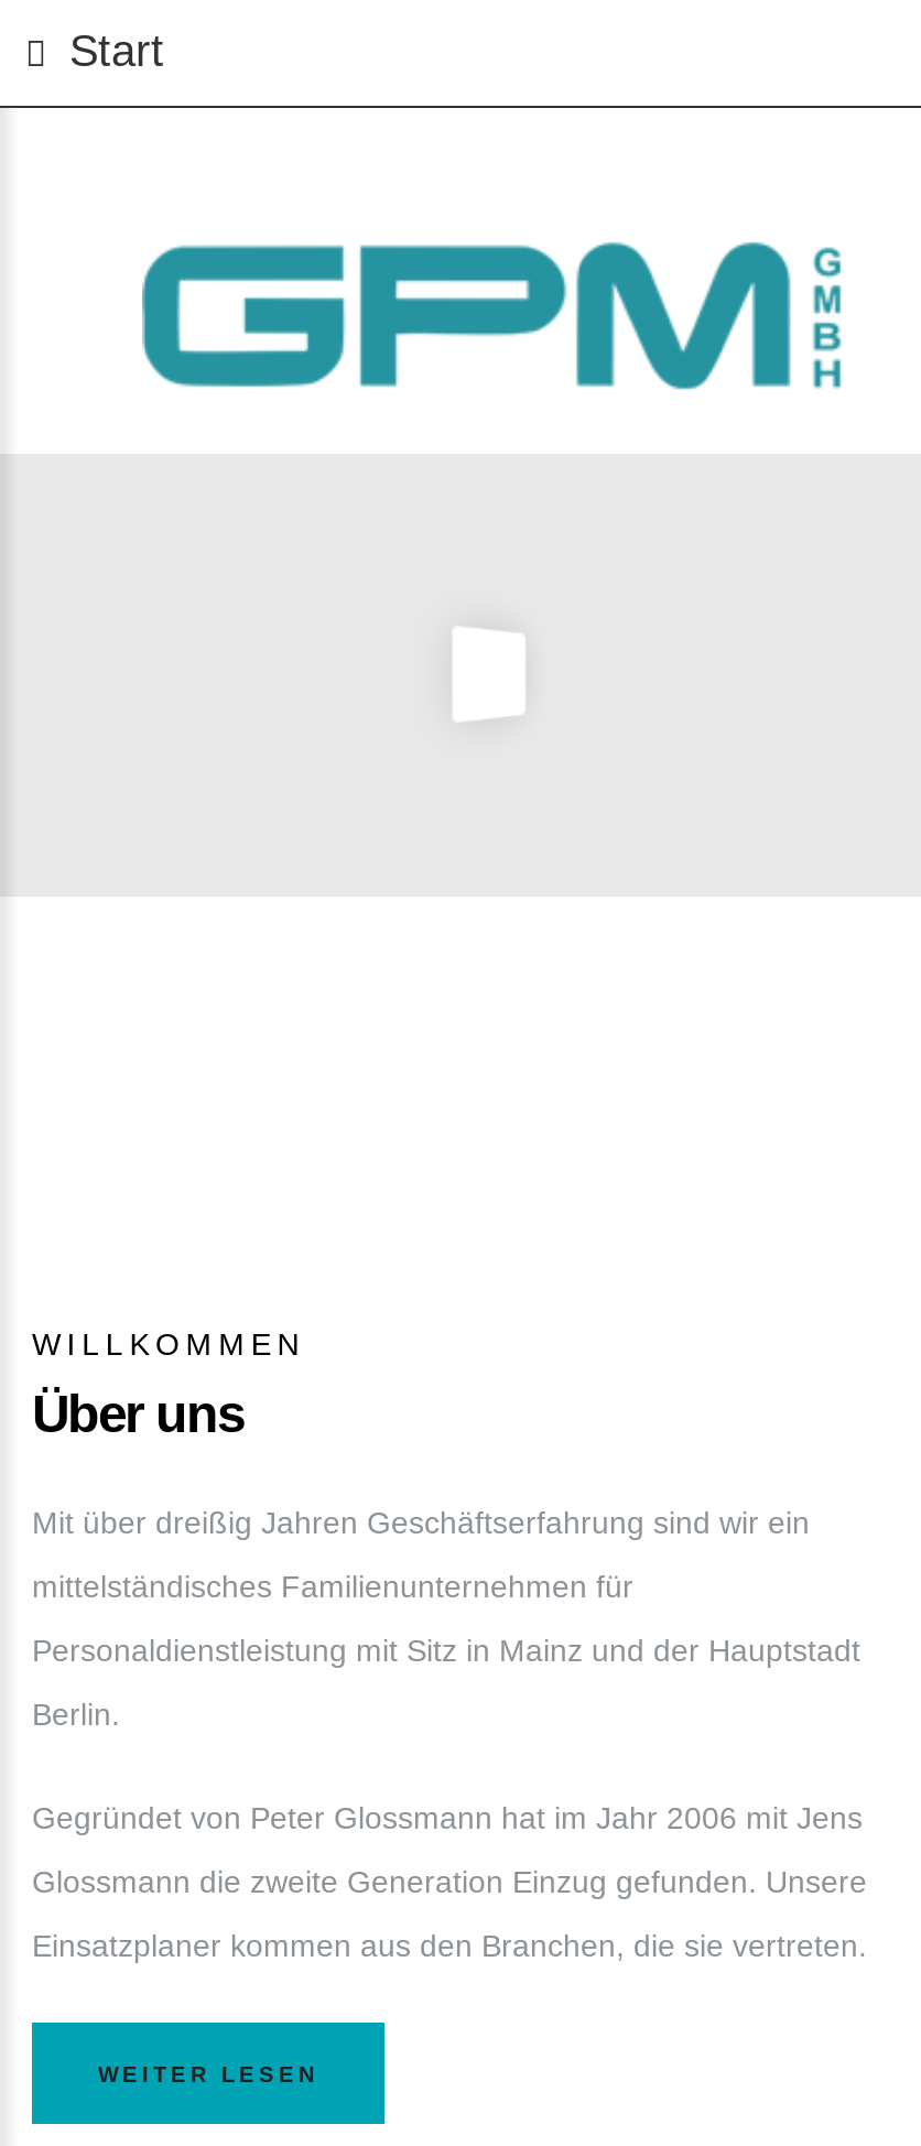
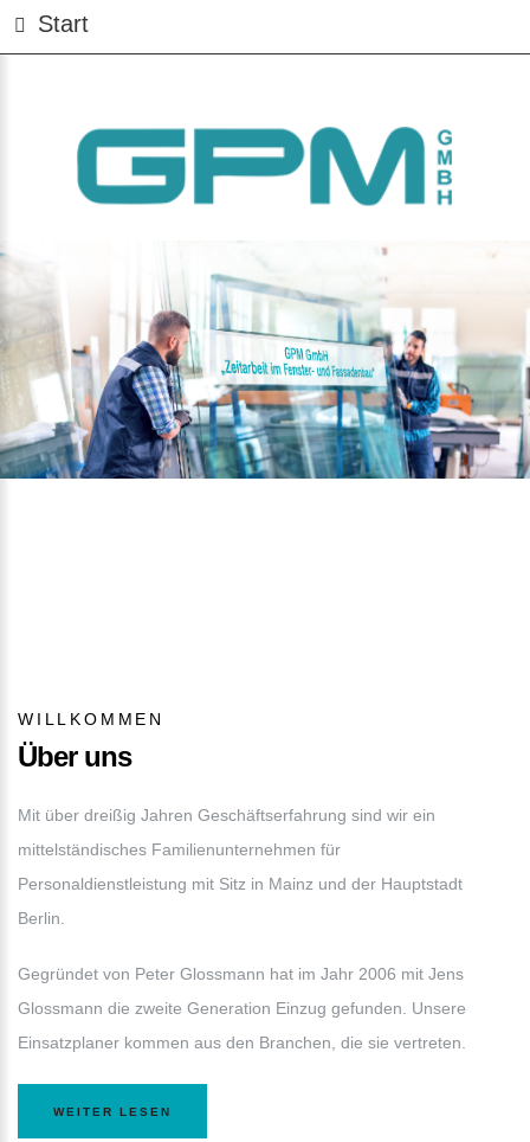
none -> [4,274,526,480] [image]

